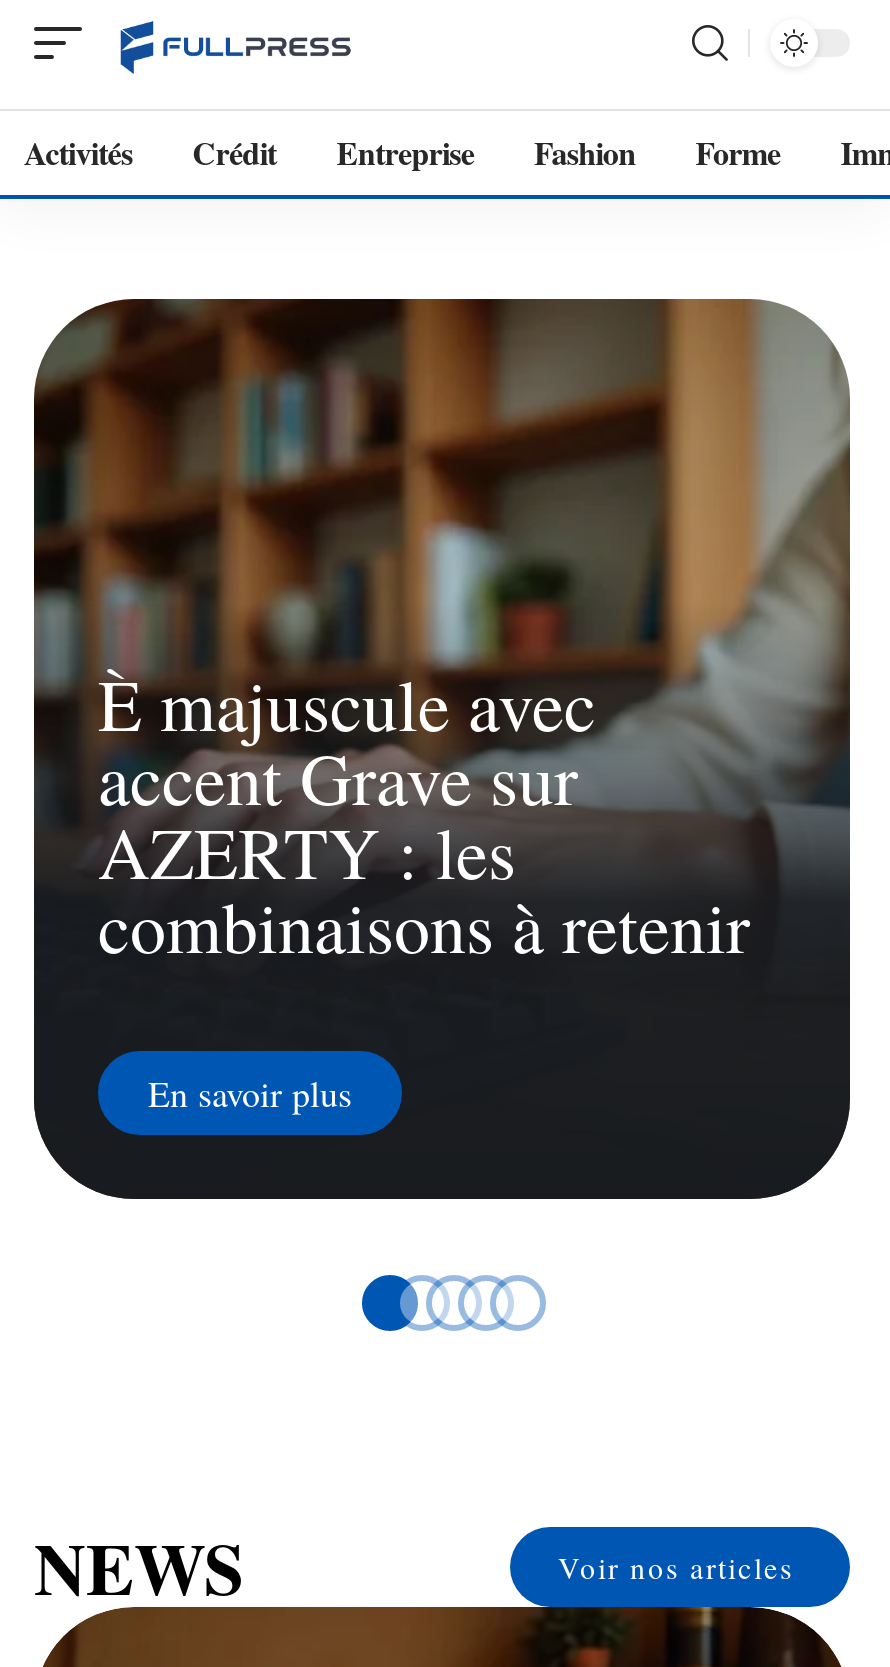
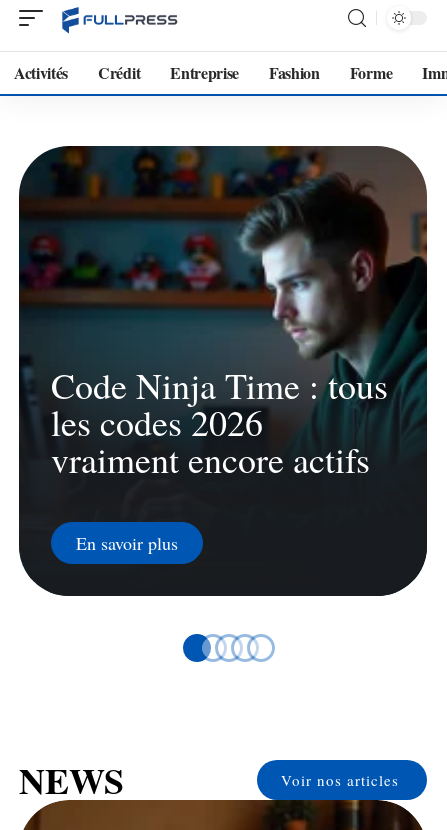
[34,299,850,973] [image] | È majuscule avec | accent Grave sur | AZERTY : les | combinaisons à retenir -> [19,146,427,483] [image] | Code Ninja Time : tous | les codes 2026 | vraiment encore actifs

